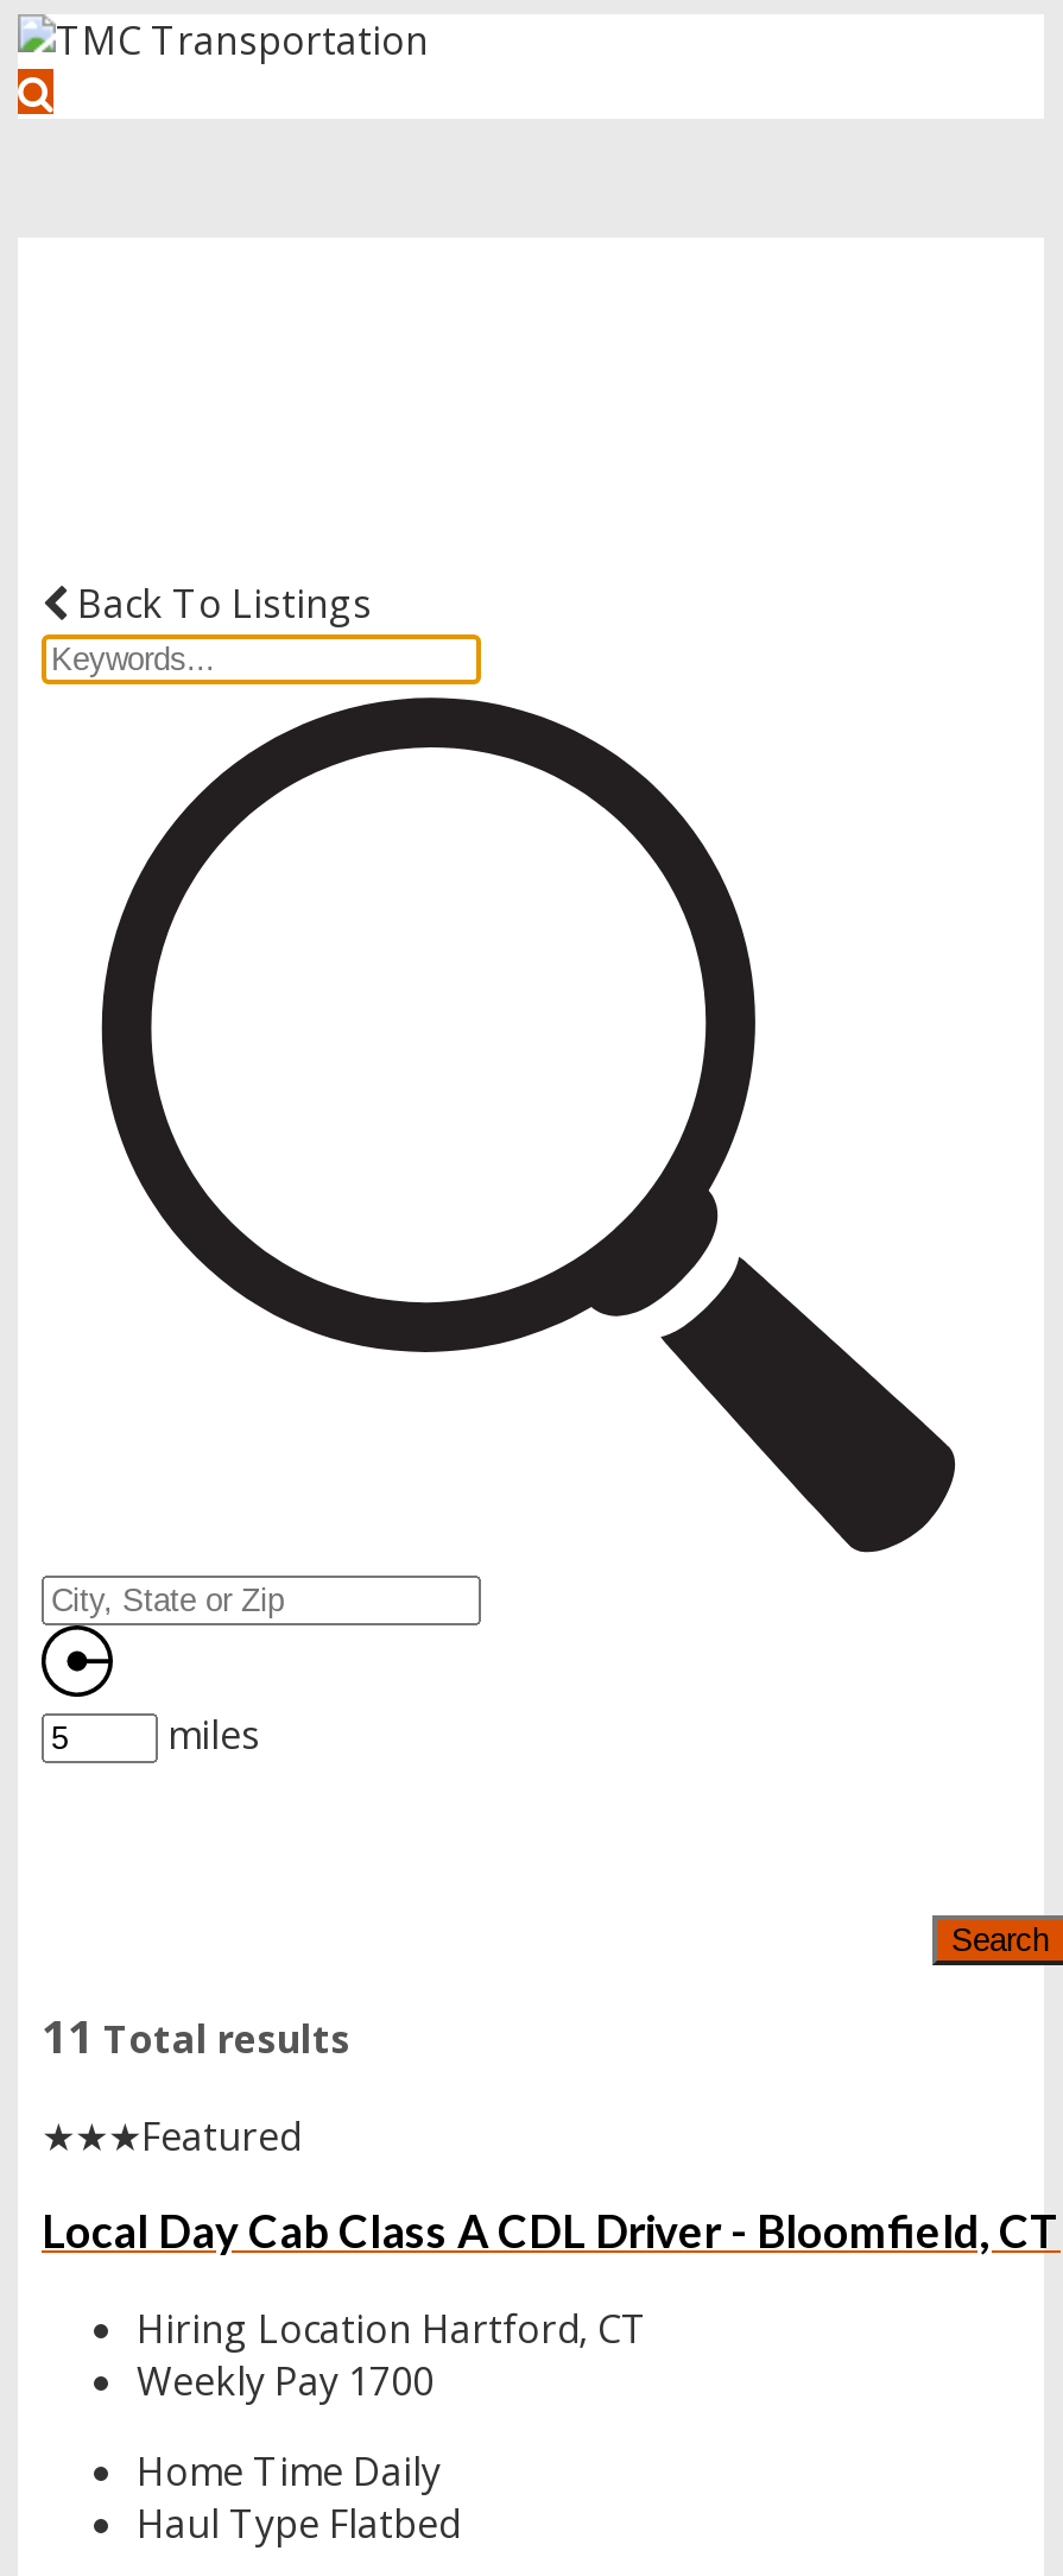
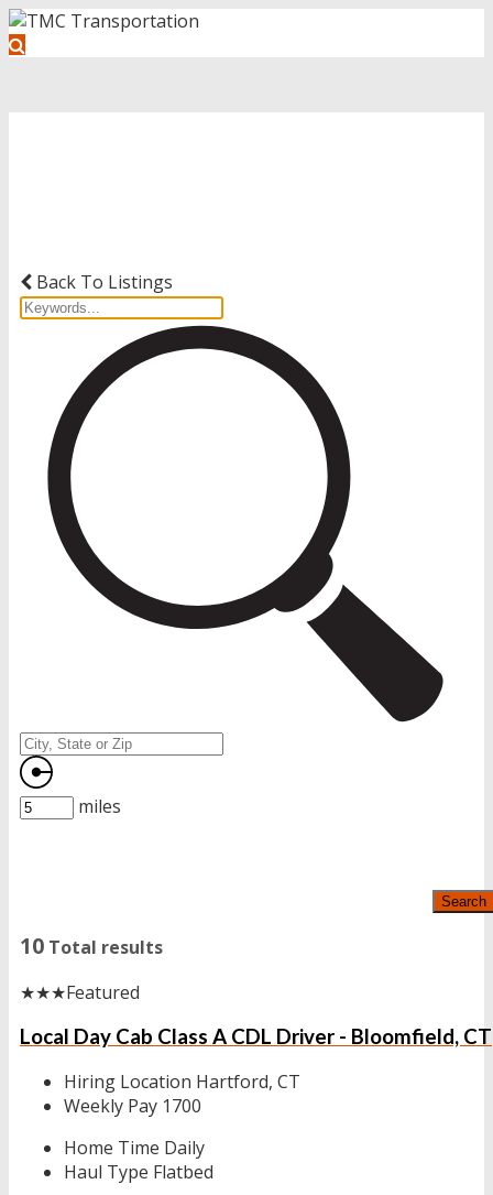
[42,2002,350,2066] 11 Total results -> [20,930,163,960] 10 Total results

